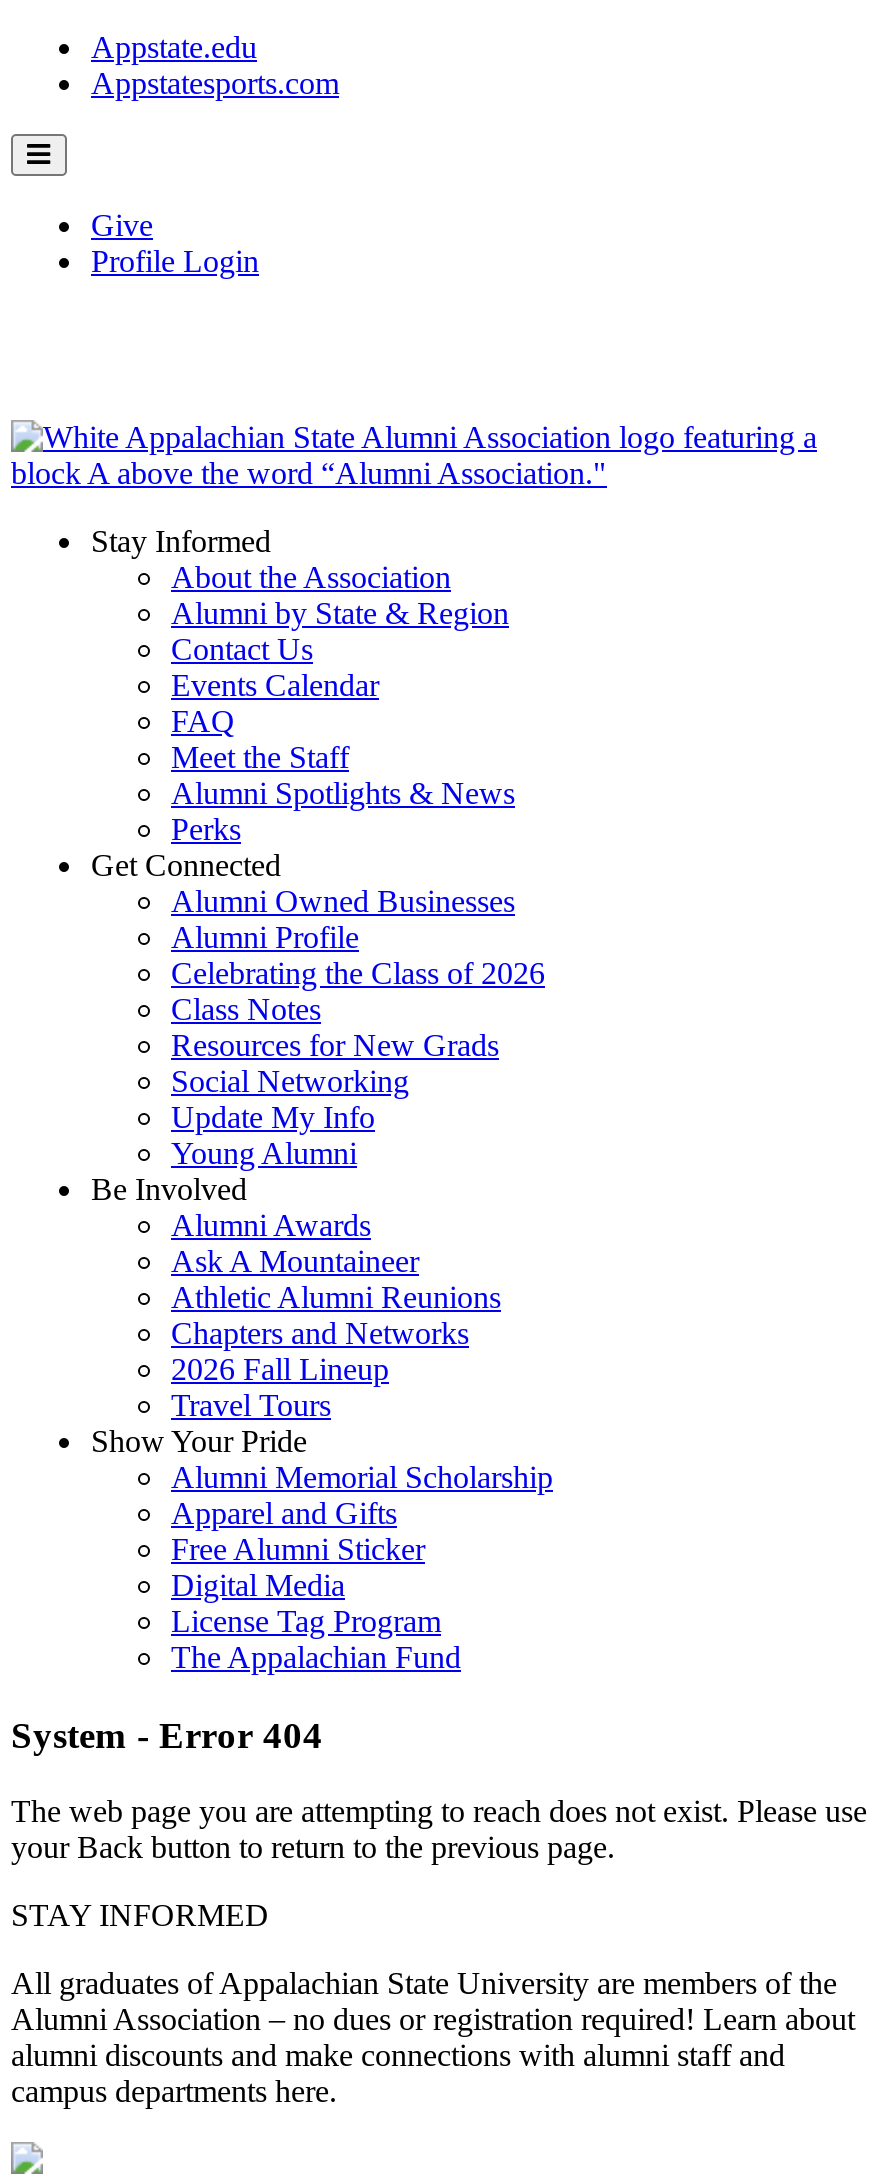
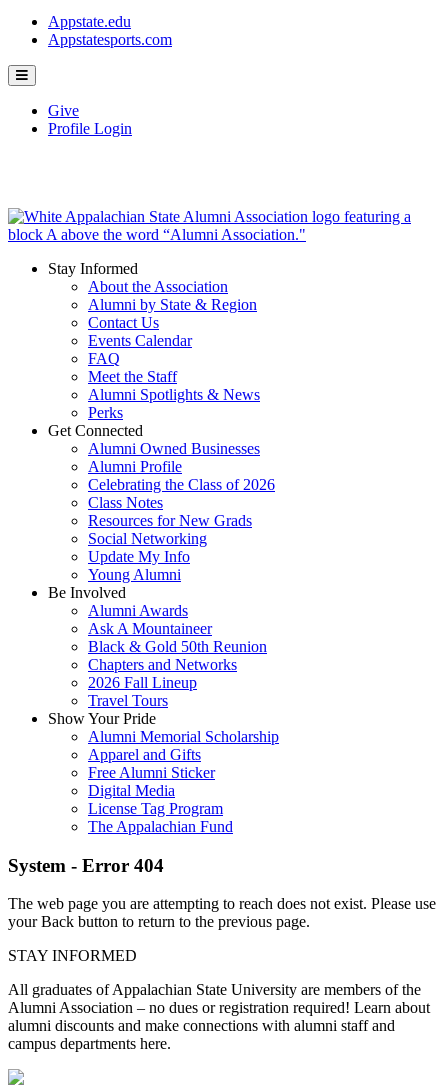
[171,1280,501,1314] Athletic Alumni Reunions -> [88,638,267,655] Black & Gold 50th Reunion

